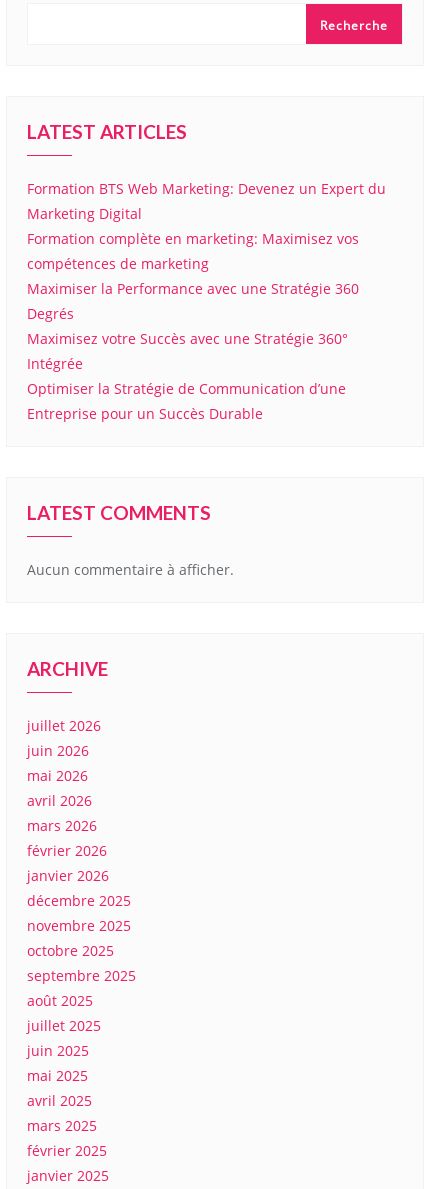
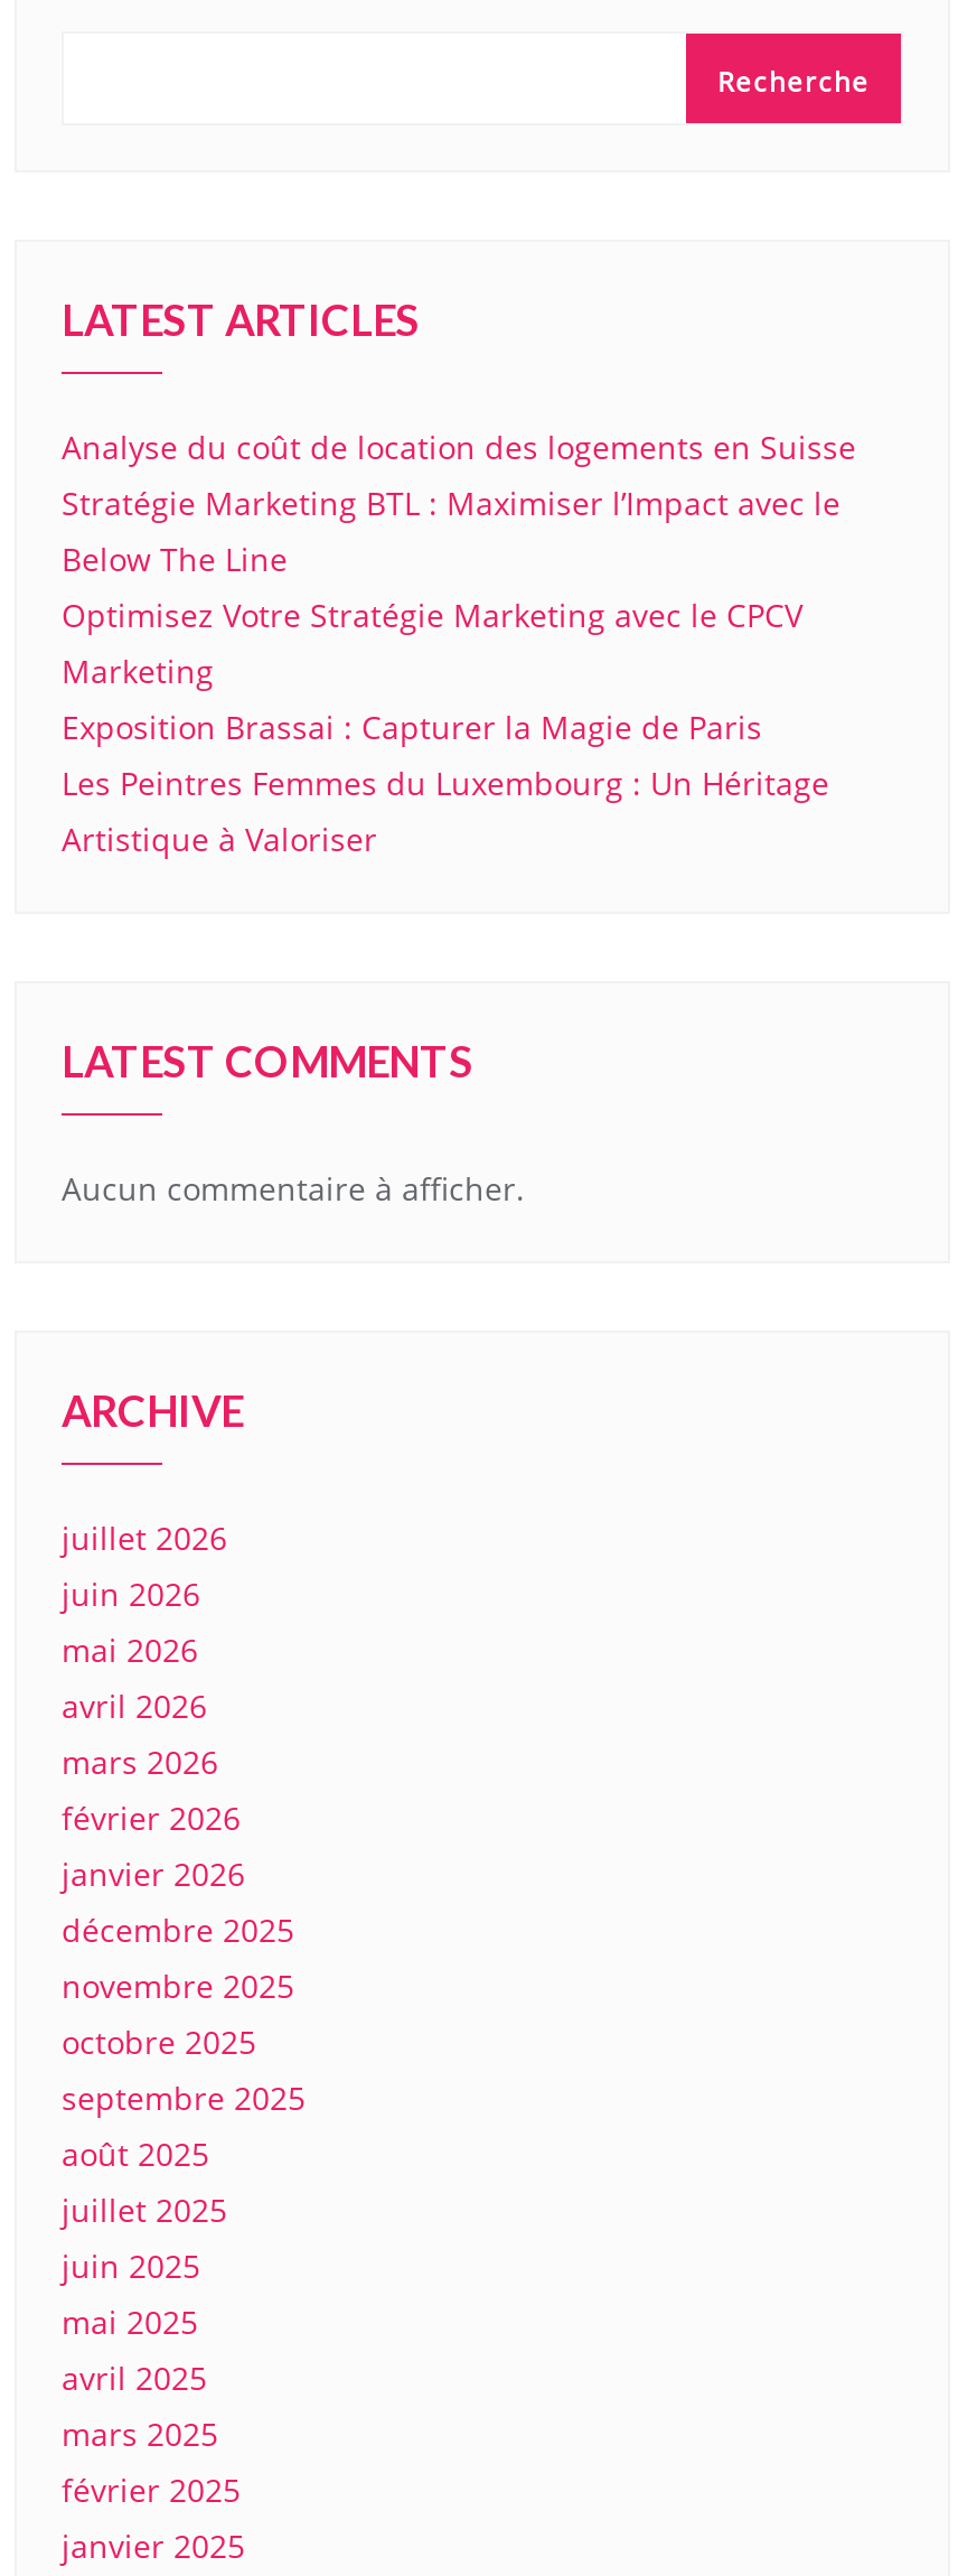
[27,179,386,423] Formation BTS Web Marketing: Devenez un Expert du | Marketing Digital | Formation complète en marketing: Maximisez vos | compétences de marketing | Maximiser la Performance avec une Stratégie 360 | Degrés | Maximisez votre Succès avec une Stratégie 360° | Intégrée | Optimiser la Stratégie de Communication d’une | Entreprise pour un Succès Durable -> [62,426,856,860] Analyse du coût de location des logements en Suisse | Stratégie Marketing BTL : Maximiser l’Impact avec le | Below The Line | Optimisez Votre Stratégie Marketing avec le CPCV | Marketing | Exposition Brassai : Capturer la Magie de Paris | Les Peintres Femmes du Luxembourg : Un Héritage | Artistique à Valoriser

